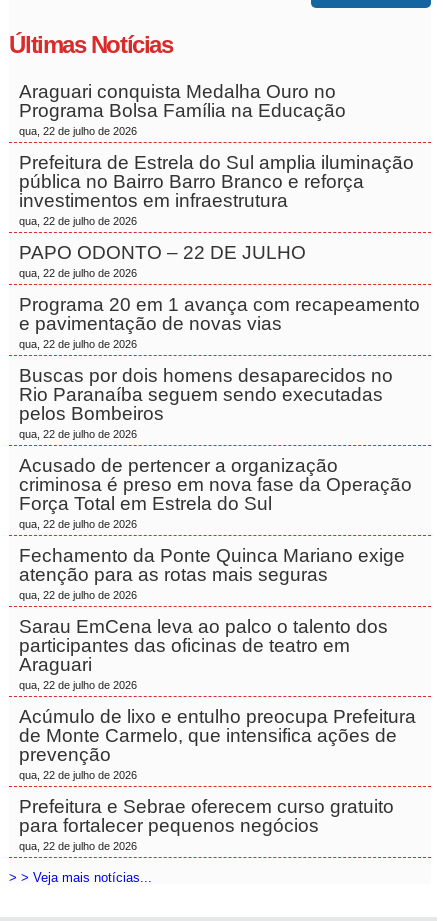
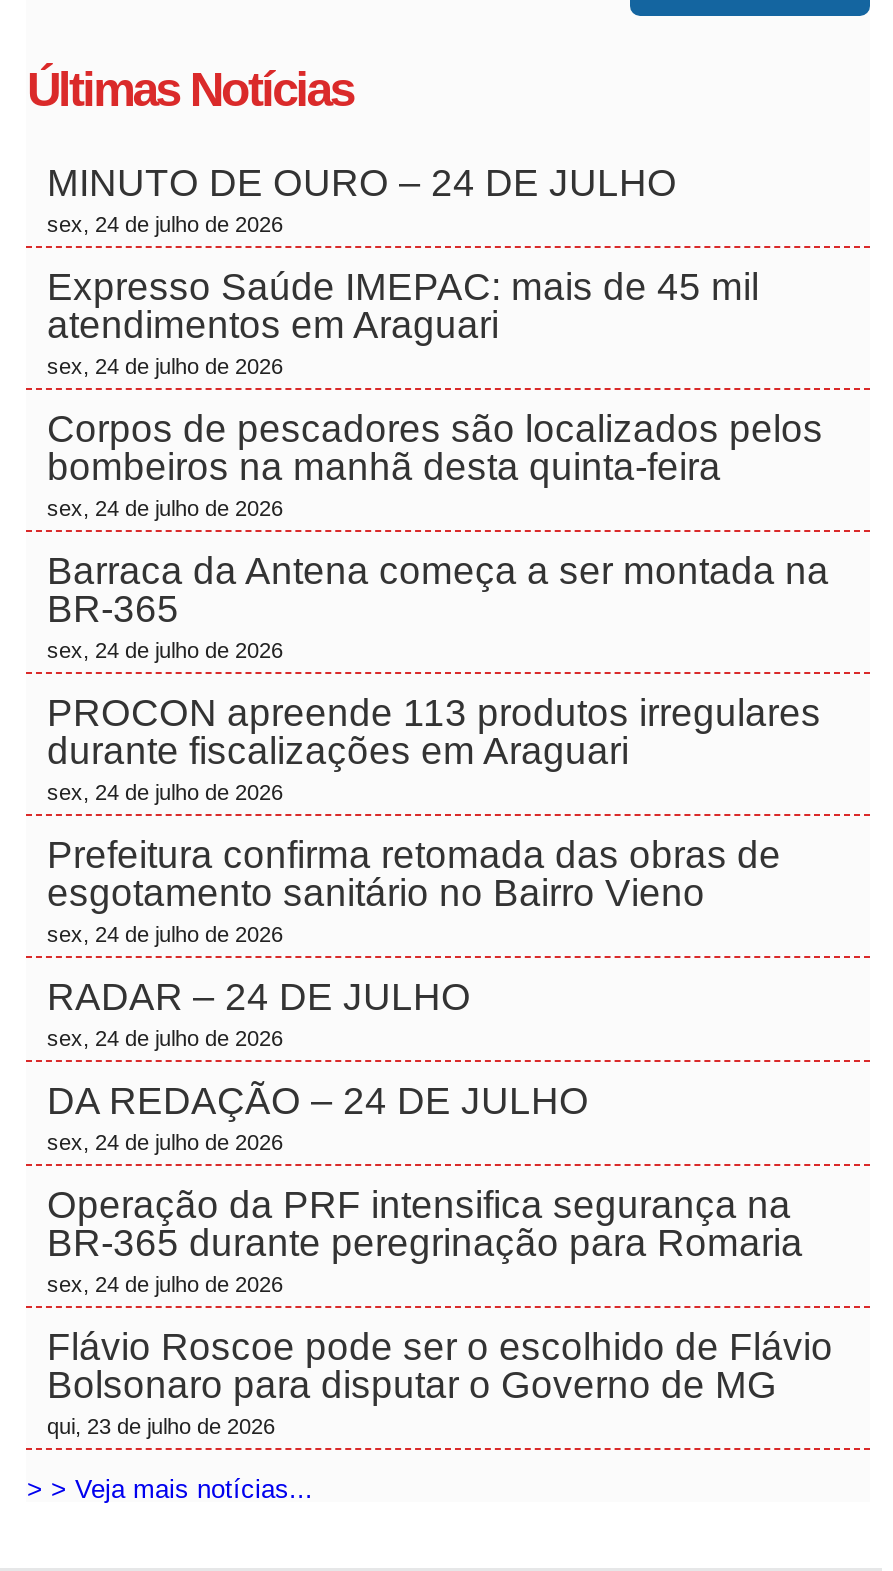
[19,81,346,137] Araguari conquista Medalha Ouro no | Programa Bolsa Família na Educação | qua, 22 de julho de 2026 -> [47,162,677,236] MINUTO DE OURO – 24 DE JULHO | sex, 24 de julho de 2026
[19,152,414,227] Prefeitura de Estrela do Sul amplia iluminação | pública no Bairro Barro Branco e reforça | investimentos em infraestrutura | qua, 22 de julho de 2026 -> [47,266,759,378] Expresso Saúde IMEPAC: mais de 45 mil | atendimentos em Araguari | sex, 24 de julho de 2026
[19,242,306,279] PAPO ODONTO – 22 DE JULHO | qua, 22 de julho de 2026 -> [47,408,823,520] Corpos de pescadores são localizados pelos | bombeiros na manhã desta quinta-feira | sex, 24 de julho de 2026
[19,294,420,350] Programa 20 em 1 avança com recapeamento | e pavimentação de novas vias | qua, 22 de julho de 2026 -> [47,550,829,662] Barraca da Antena começa a ser montada na | BR-365 | sex, 24 de julho de 2026
[19,365,393,440] Buscas por dois homens desaparecidos no | Rio Paranaíba seguem sendo executadas | pelos Bombeiros | qua, 22 de julho de 2026 -> [47,692,821,804] PROCON apreende 113 produtos irregulares | durante fiscalizações em Araguari | sex, 24 de julho de 2026
[19,455,412,530] Acusado de pertencer a organização | criminosa é preso em nova fase da Operação | Força Total em Estrela do Sul | qua, 22 de julho de 2026 -> [47,834,781,946] Prefeitura confirma retomada das obras de | esgotamento sanitário no Bairro Vieno | sex, 24 de julho de 2026
[19,545,405,601] Fechamento da Ponte Quinca Mariano exige | atenção para as rotas mais seguras | qua, 22 de julho de 2026 -> [47,976,471,1050] RADAR – 24 DE JULHO | sex, 24 de julho de 2026
[19,616,388,691] Sarau EmCena leva ao palco o talento dos | participantes das oficinas de teatro em | Araguari | qua, 22 de julho de 2026 -> [47,1080,589,1154] DA REDAÇÃO – 24 DE JULHO | sex, 24 de julho de 2026
[19,706,416,781] Acúmulo de lixo e entulho preocupa Prefeitura | de Monte Carmelo, que intensifica ações de | prevenção | qua, 22 de julho de 2026 -> [47,1184,803,1296] Operação da PRF intensifica segurança na | BR-365 durante peregrinação para Romaria | sex, 24 de julho de 2026
[19,796,394,852] Prefeitura e Sebrae oferecem curso gratuito | para fortalecer pequenos negócios | qua, 22 de julho de 2026 -> [47,1326,833,1438] Flávio Roscoe pode ser o escolhido de Flávio | Bolsonaro para disputar o Governo de MG | qui, 23 de julho de 2026

